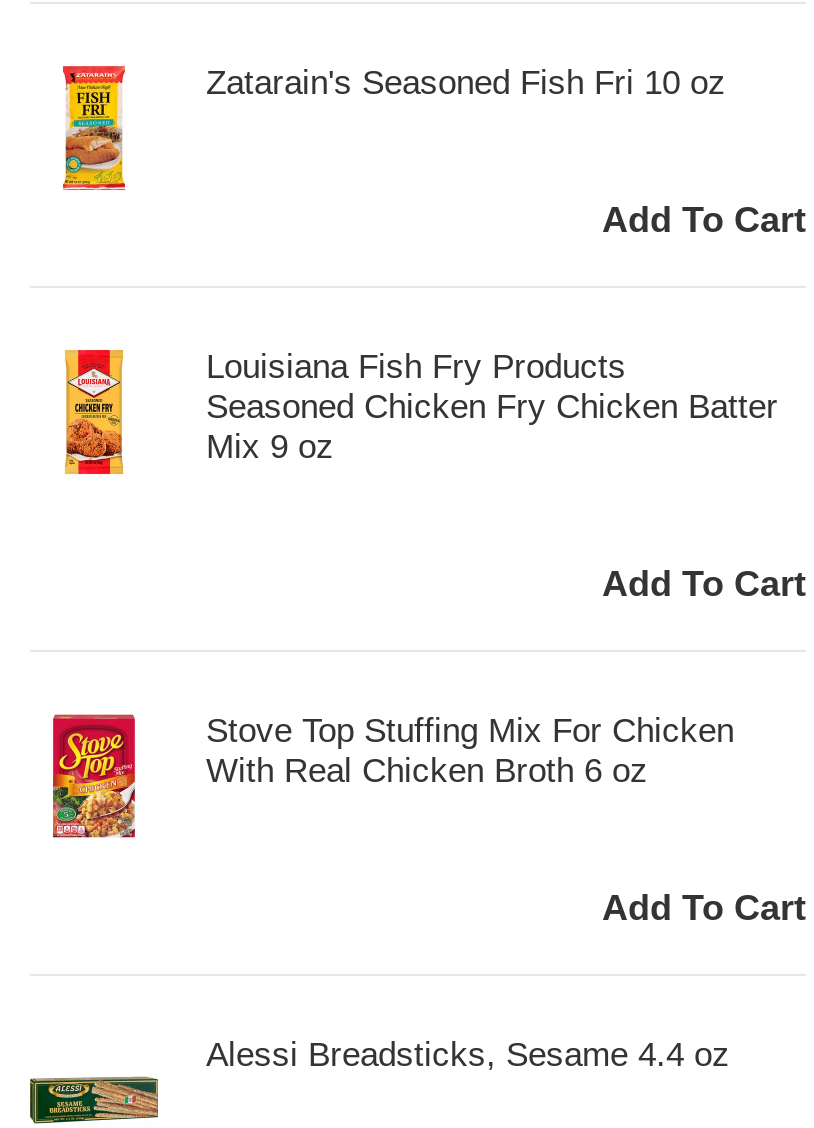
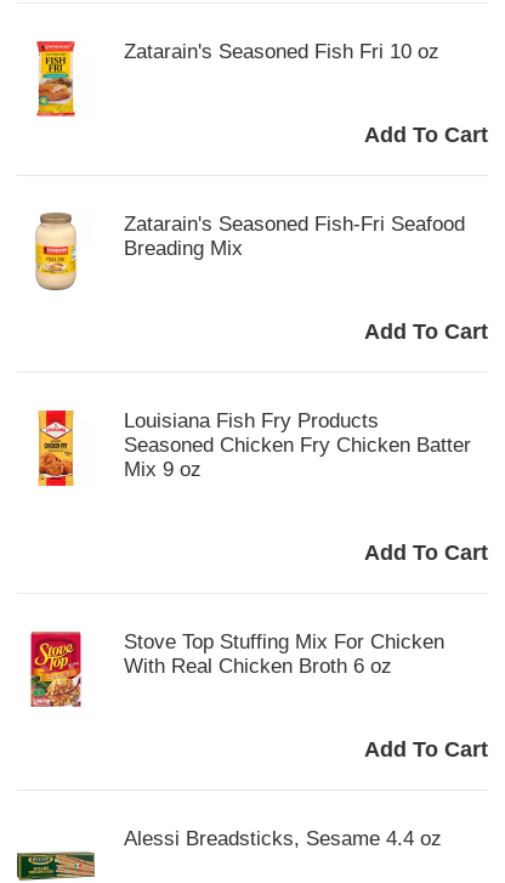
none -> [34,211,465,291] [image] | Zatarain's Seasoned Fish-Fri Seafood | Breading Mix

